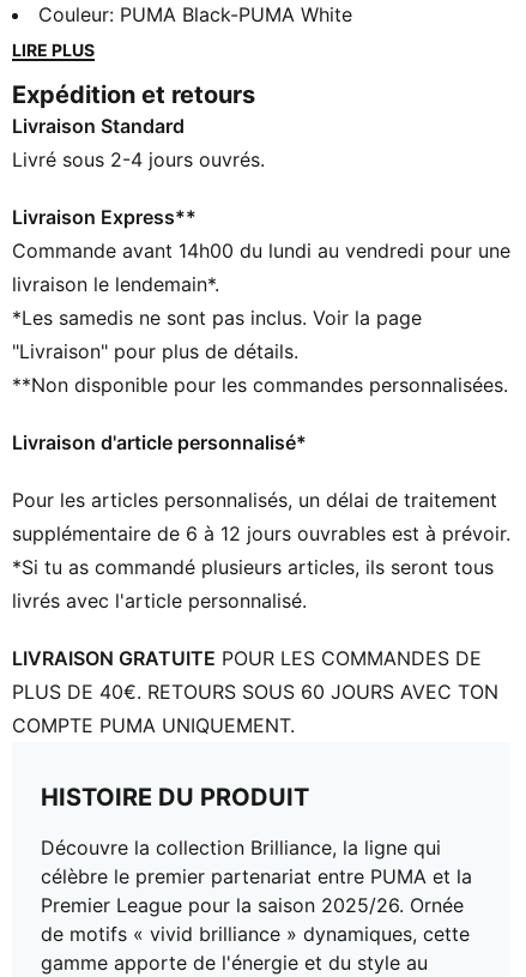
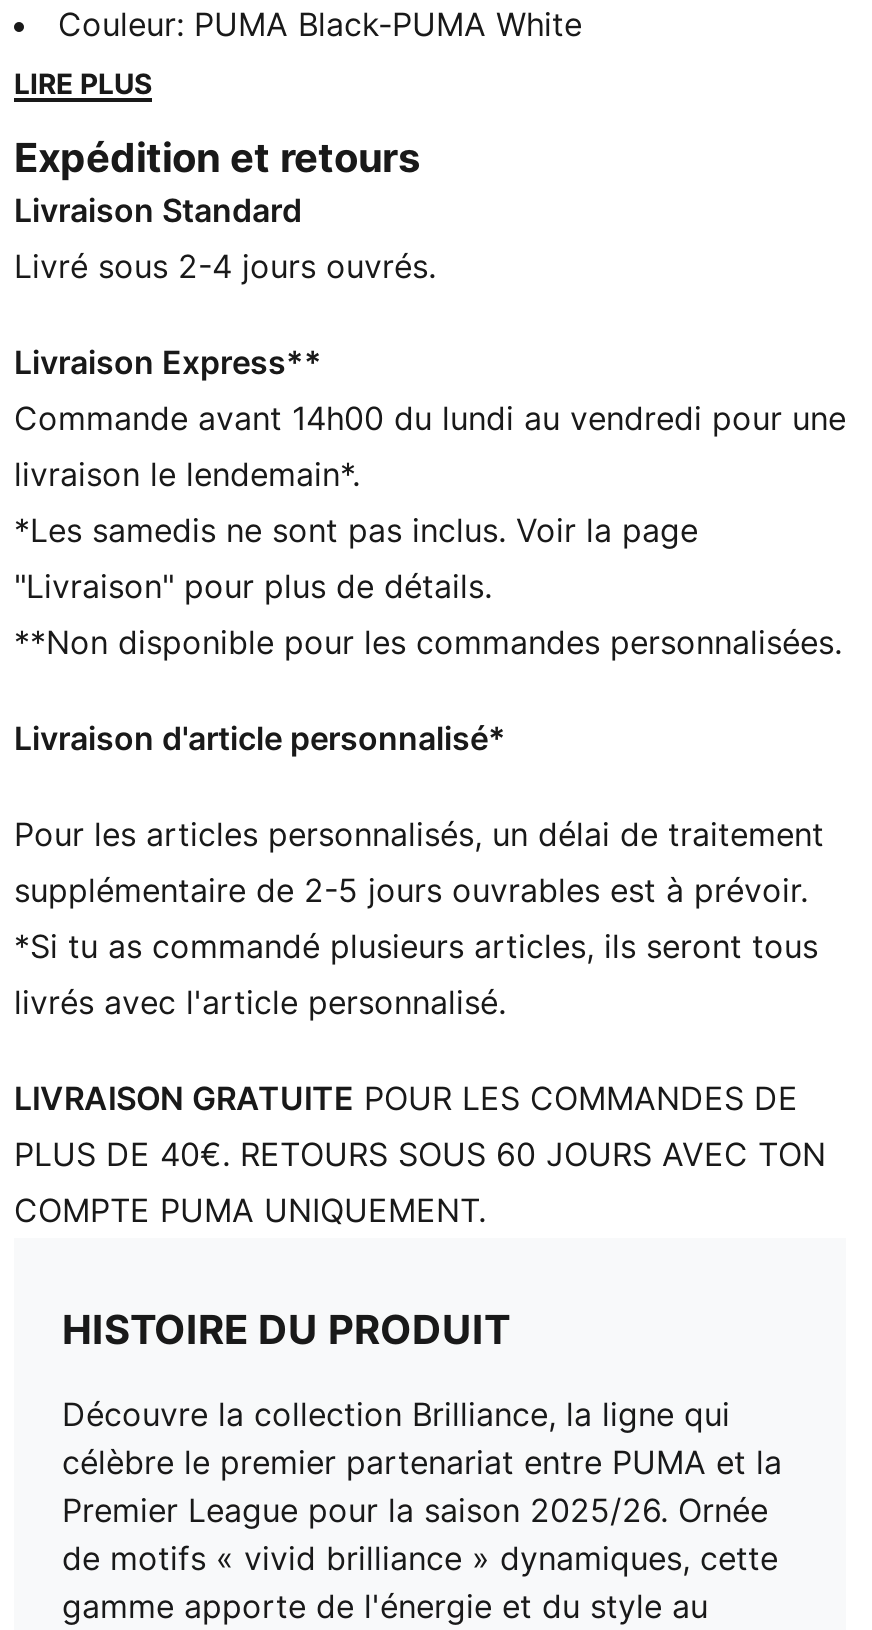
[12,521,510,545] supplémentaire de 6 à 12 jours ouvrables est à prévoir. -> [14,870,808,910] supplémentaire de 2-5 jours ouvrables est à prévoir.

